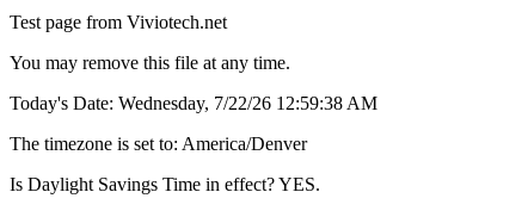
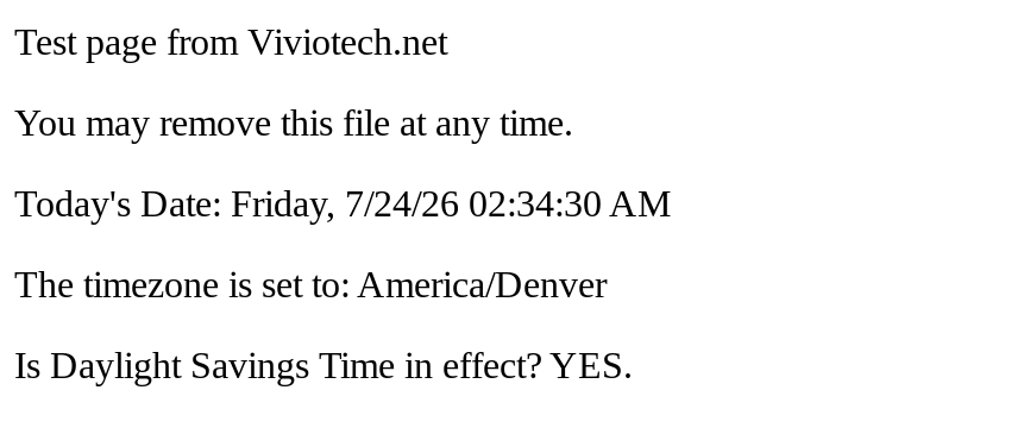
[10,93,377,113] Today's Date: Wednesday, 7/22/26 12:59:38 AM -> [14,183,671,224] Today's Date: Friday, 7/24/26 02:34:30 AM

